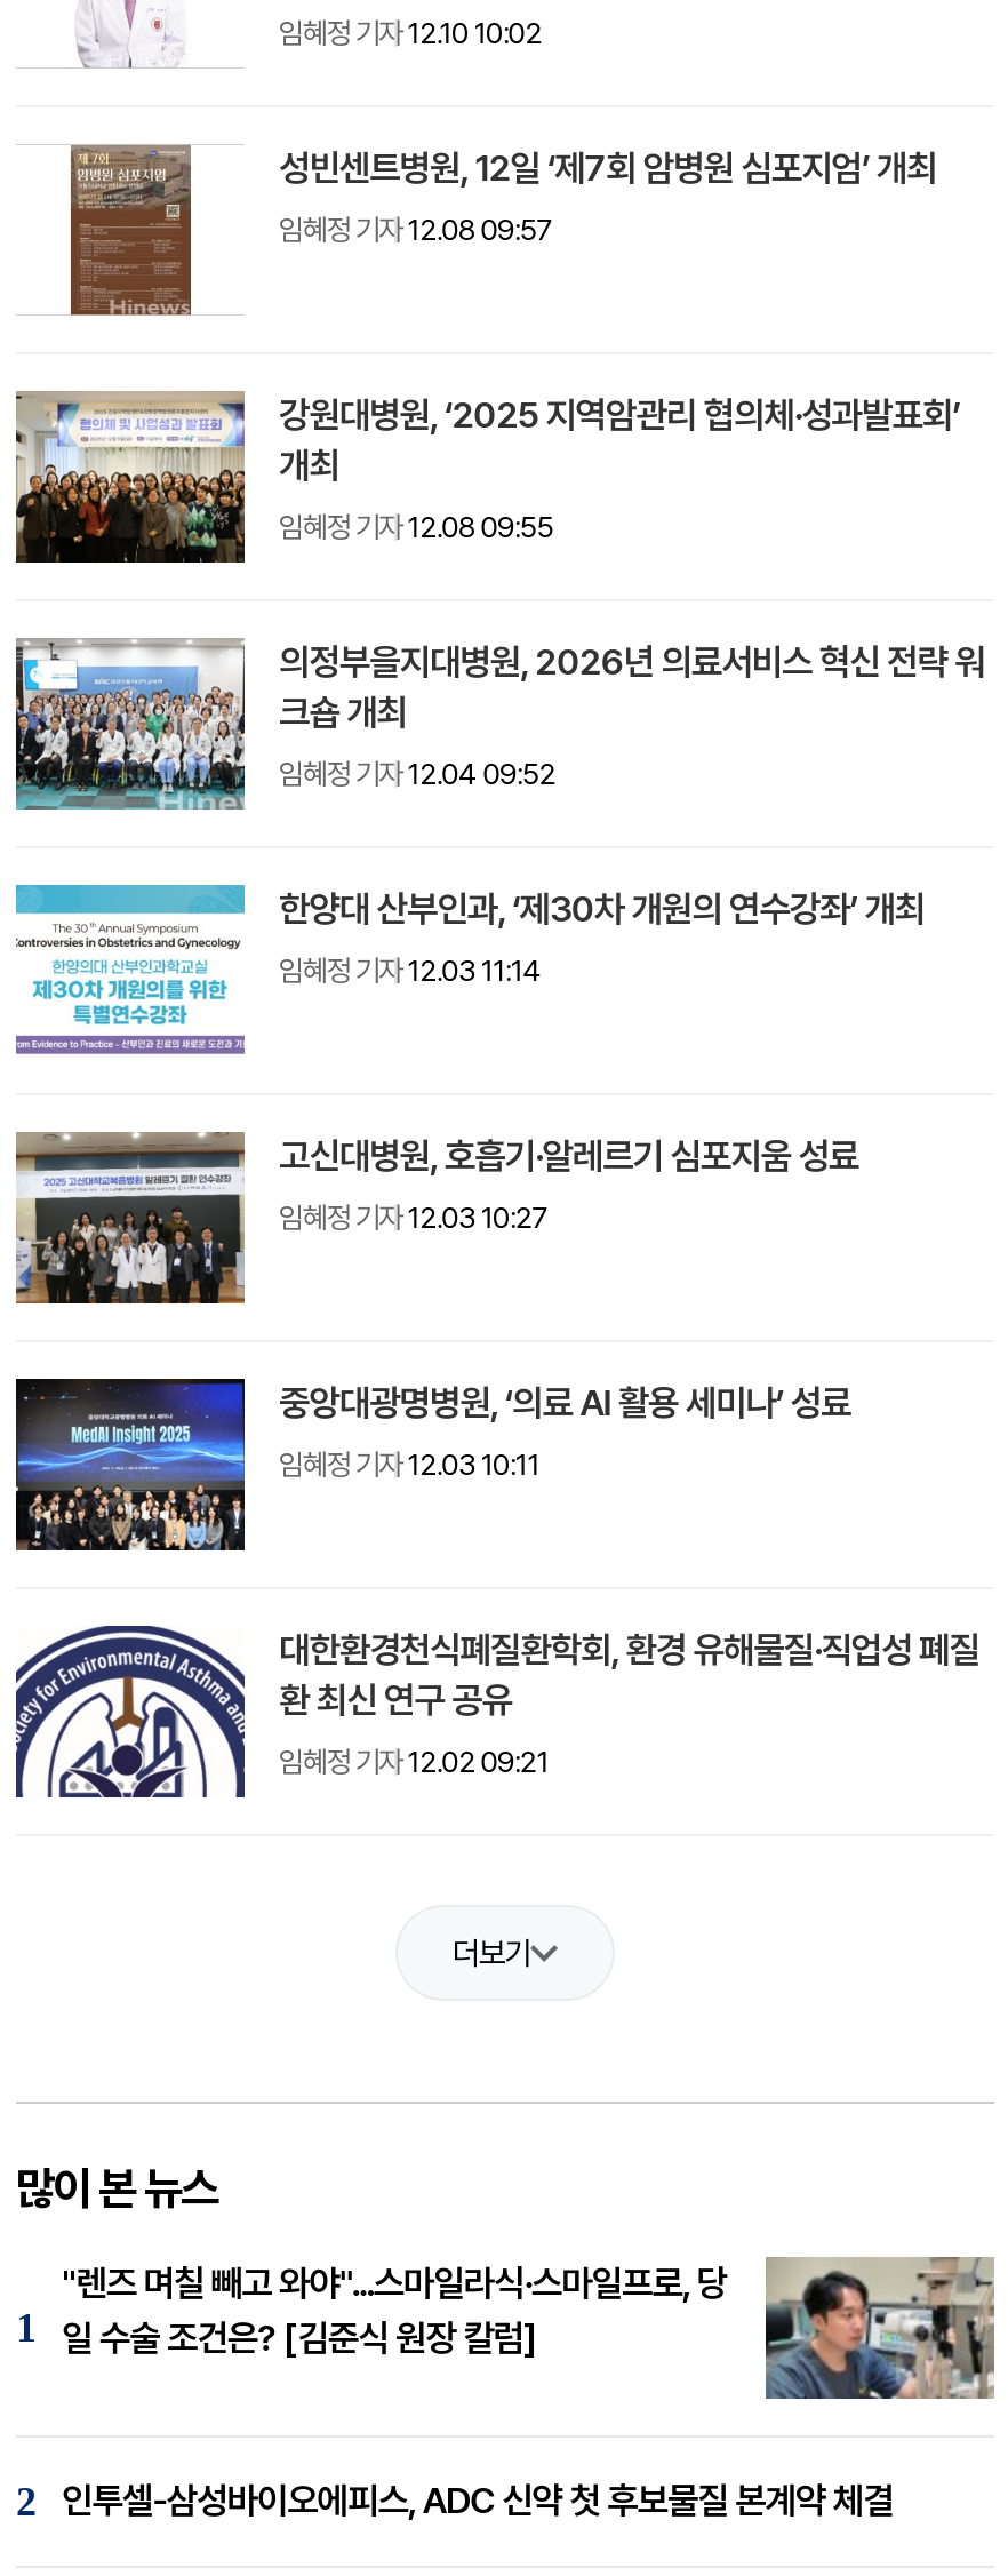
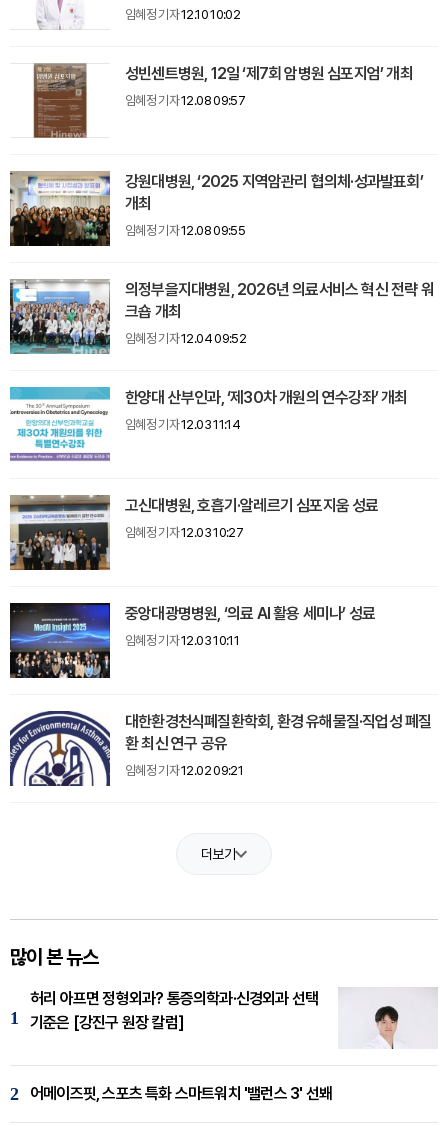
[62,2257,997,2401] [image] | "렌즈 며칠 빼고 와야"...스마일라식·스마일프로, 당 | 일 수술 조건은? [김준식 원장 칼럼] -> [30,988,438,1049] [image] | 허리 아프면 정형외과? 통증의학과·신경외과 선택 | 기준은 [강진구 원장 칼럼]
[62,2479,893,2522] 인투셀-삼성바이오에피스, ADC 신약 첫 후보물질 본계약 체결 -> [30,1084,332,1103] 어메이즈핏, 스포츠 특화 스마트워치 '밸런스 3' 선봬

